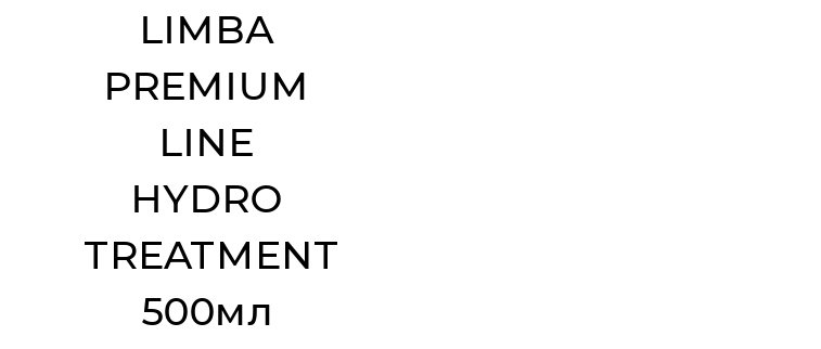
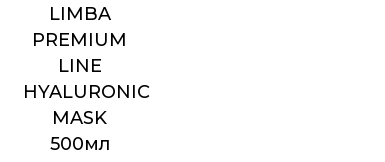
[84,175,339,279] HYDRO | TREATMENT -> [23,81,150,129] HYALURONIC | MASK

